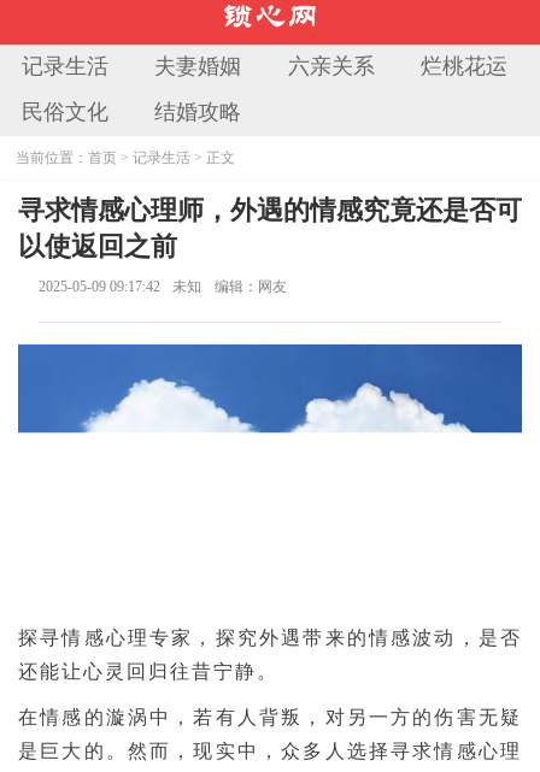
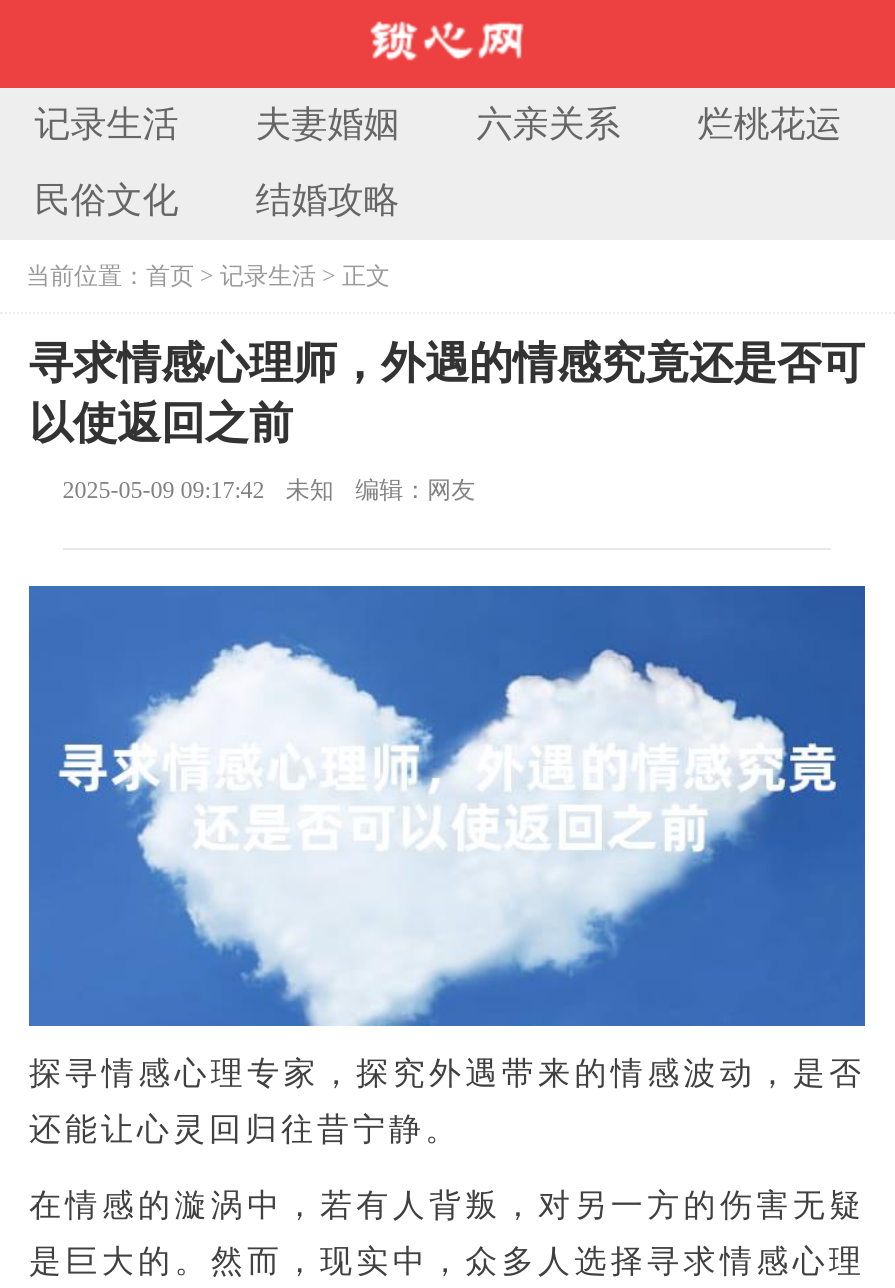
none -> [27,732,867,1028] [image]

